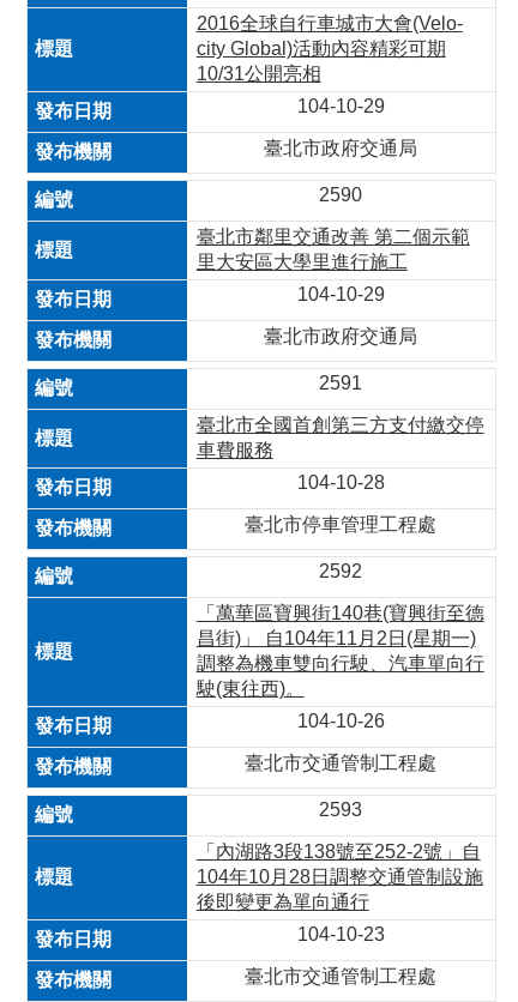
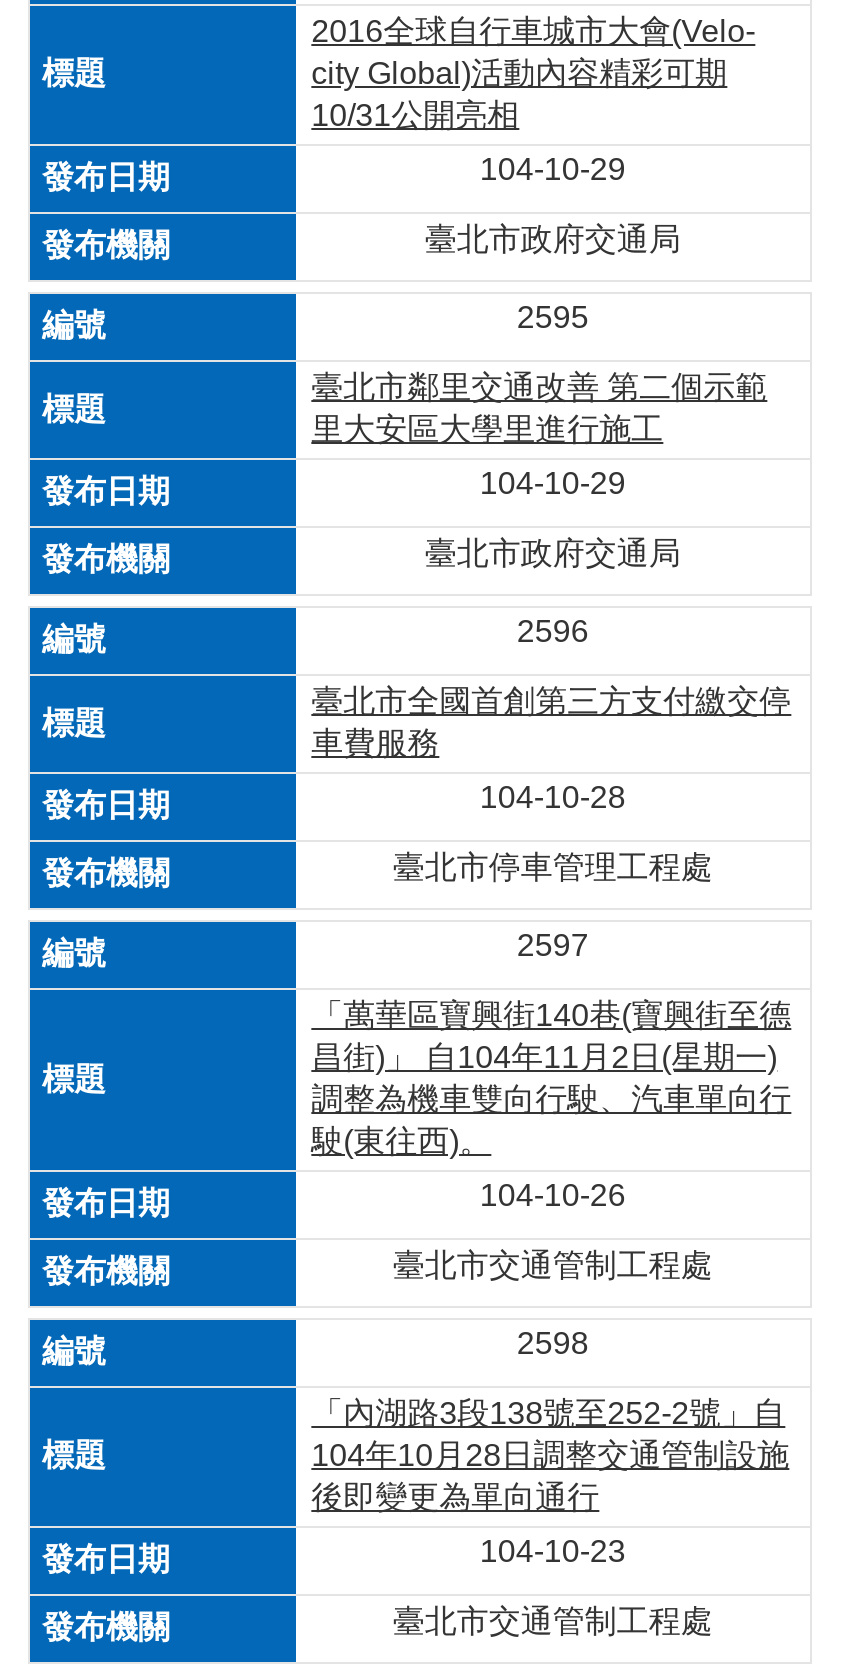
[319,185,362,205] 2590 -> [517,300,589,334] 2595
[319,373,362,393] 2591 -> [517,614,589,648] 2596
[319,561,362,581] 2592 -> [517,928,589,962] 2597
[319,799,362,820] 2593 -> [517,1326,589,1360] 2598

